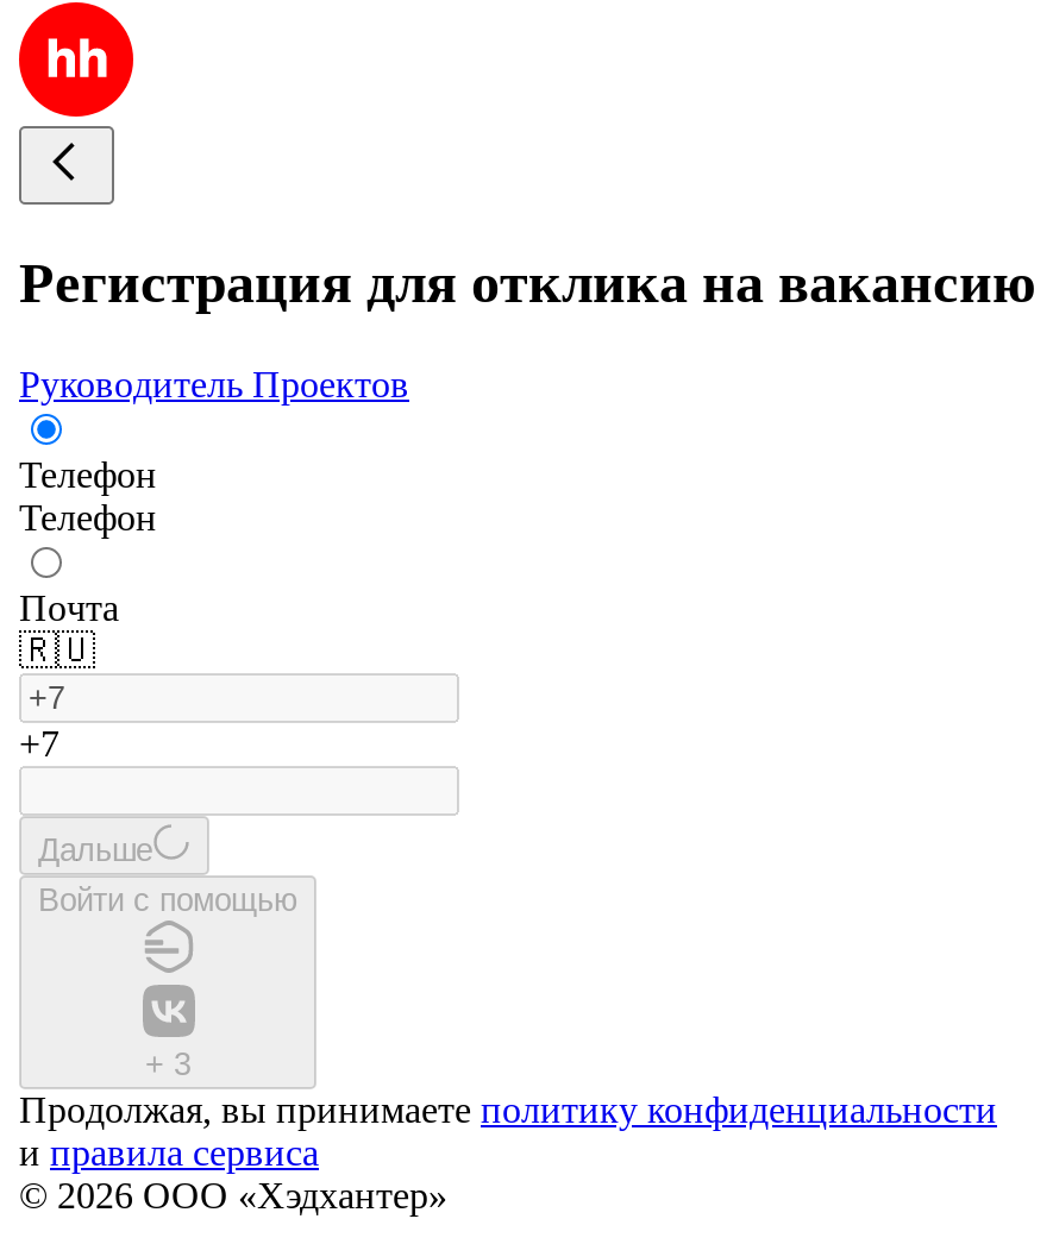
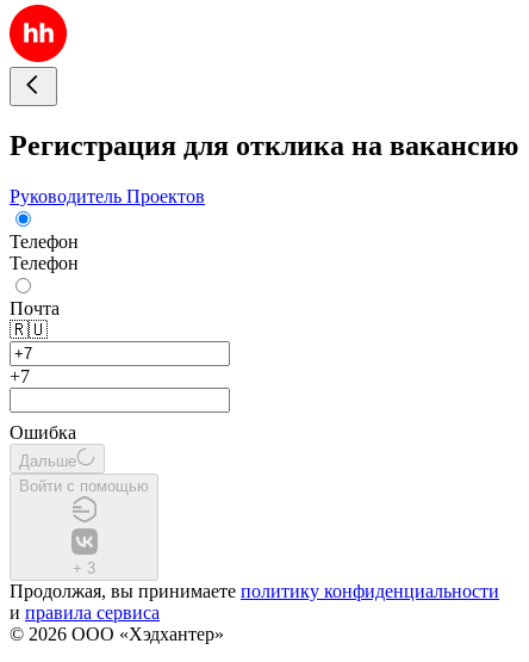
none -> [10,422,76,442] Ошибка

